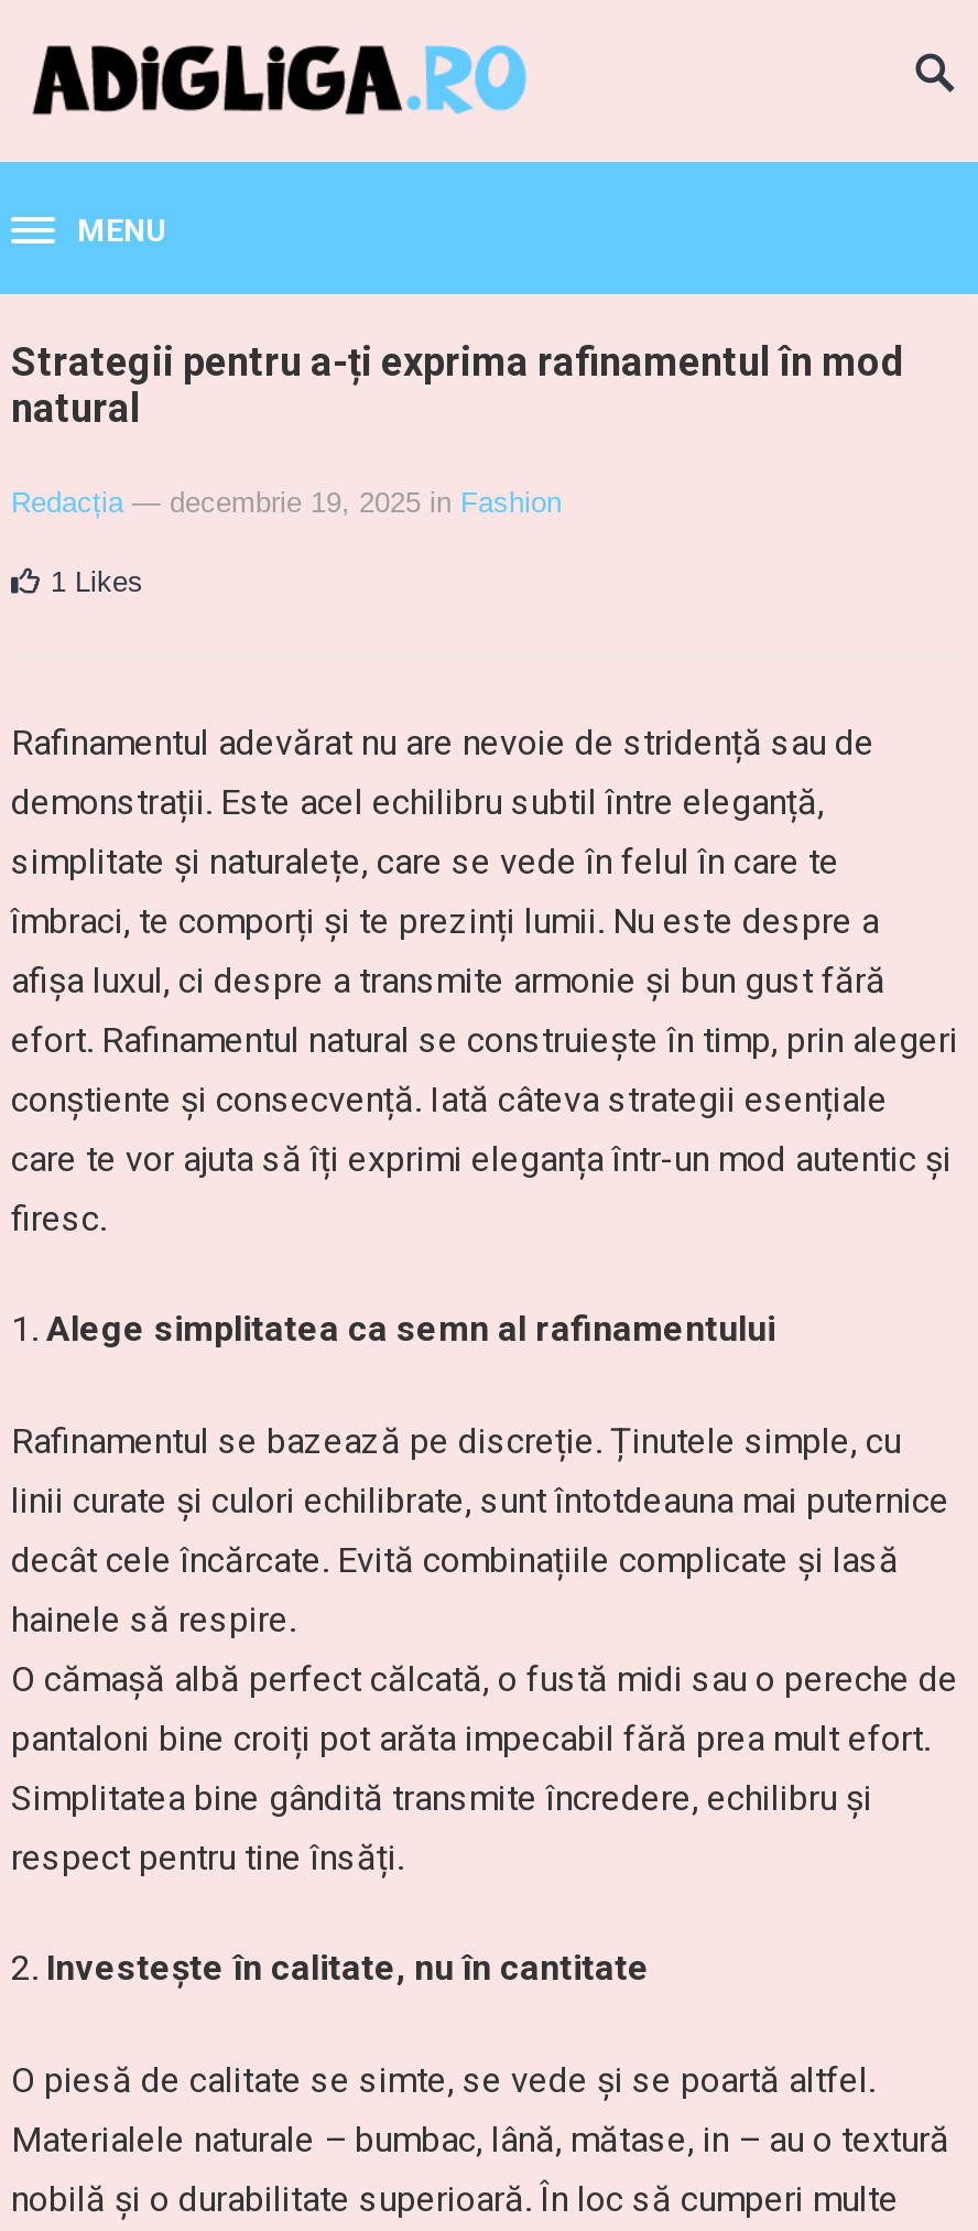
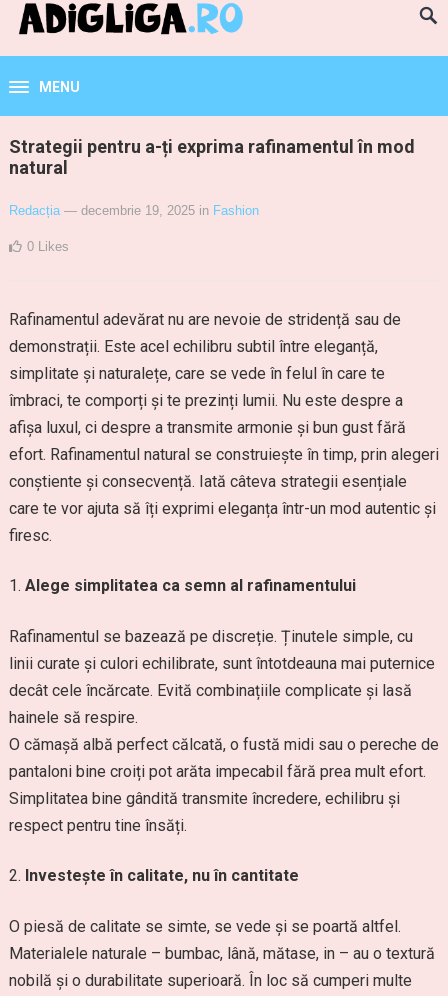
[51,565,143,598] 1 Likes -> [27,239,69,254] 0 Likes

